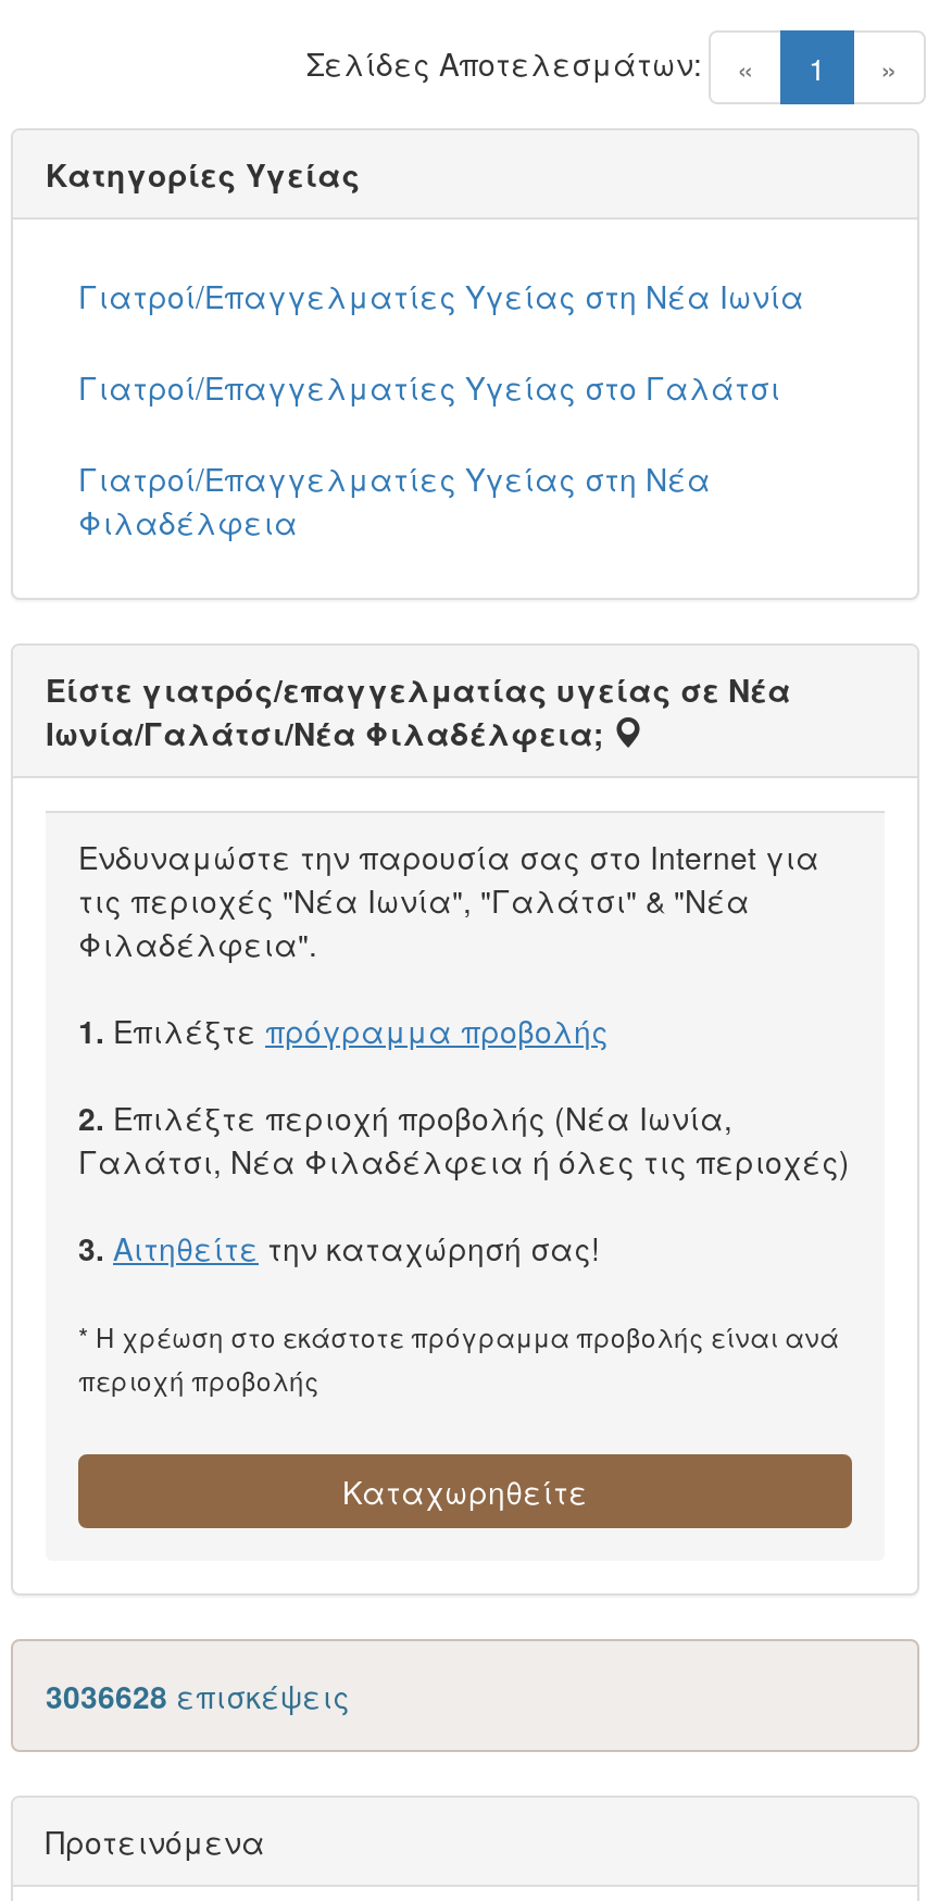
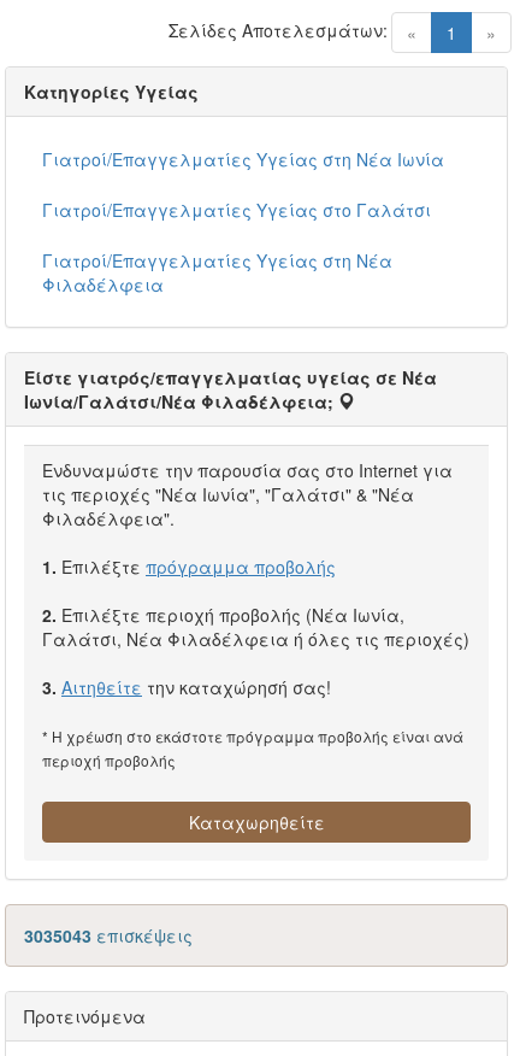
[46,1674,350,1717] 3036628 επισκέψεις -> [24,923,193,948] 3035043 επισκέψεις

